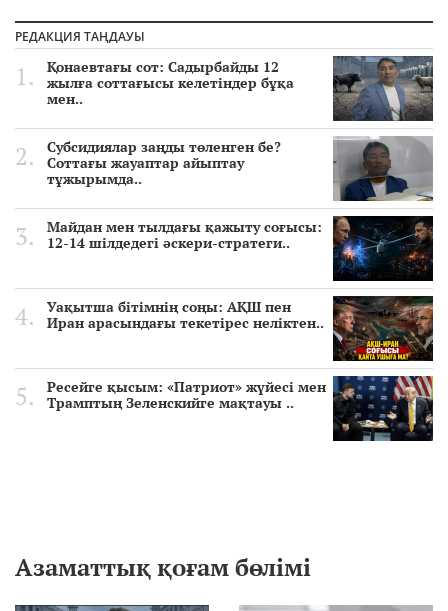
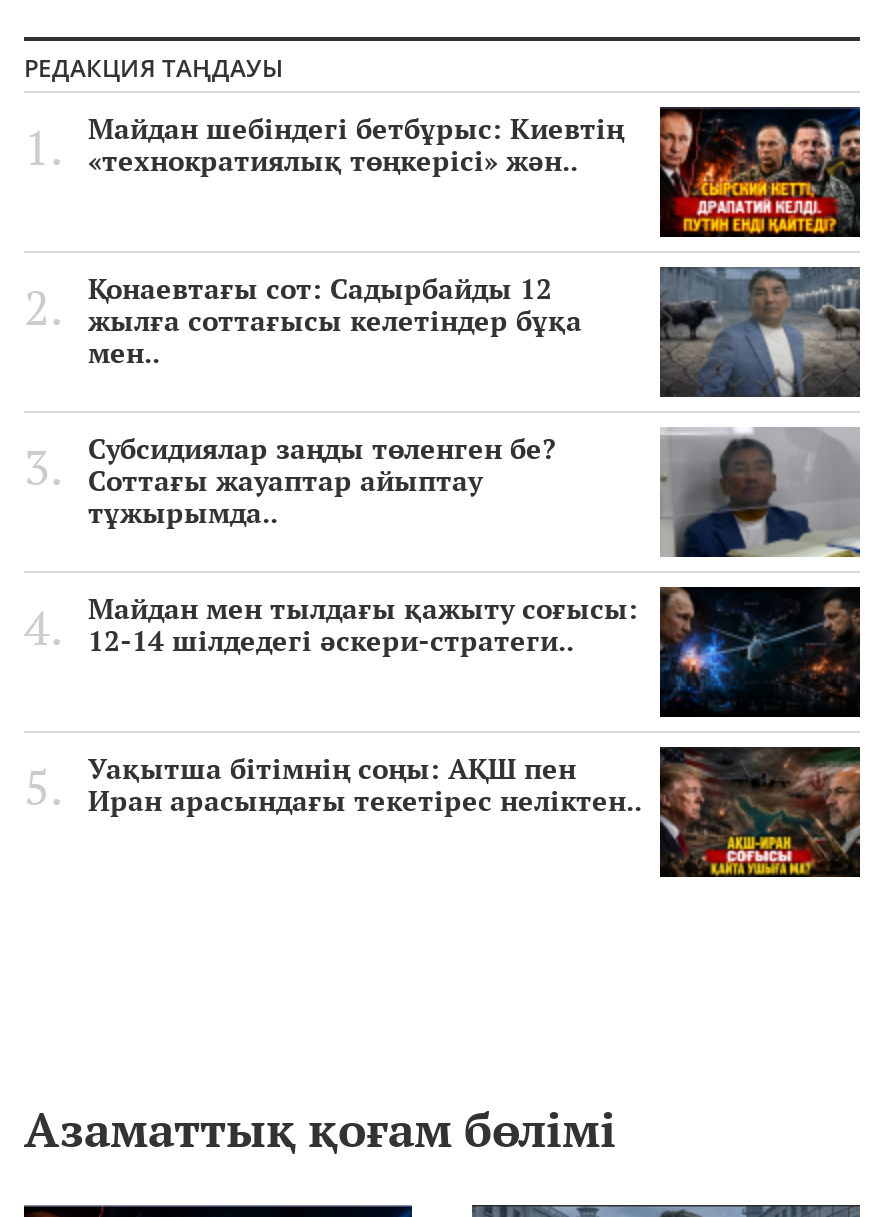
none -> [88,107,860,237] [image] | Майдан шебіндегі бетбұрыс: Киевтің | «технократиялық төңкерісі» жән..
moved [47,55,435,332] -> [88,265,864,819]: [image] | Қонаевтағы сот: Садырбайды 12 | жылға соттағысы келетіндер бұқа | ... | Уақытша бітімнің соңы: АҚШ пен | Иран арасындағы текетірес неліктен..
[47,375,434,442] [image] | Ресейге қысым: «Патриот» жүйесі мен | Трамптың Зеленскийге мақтауы .. -> none

